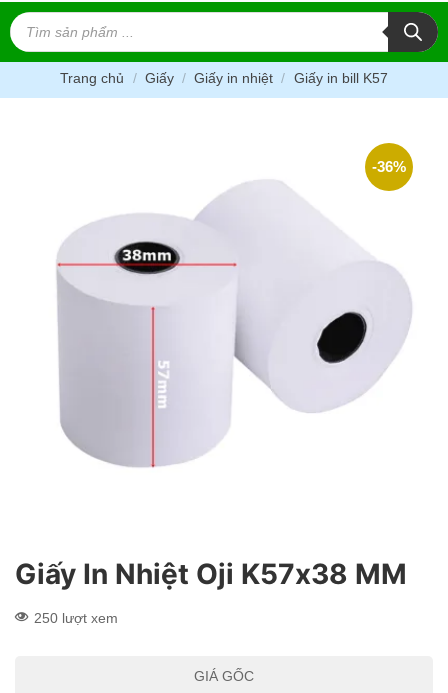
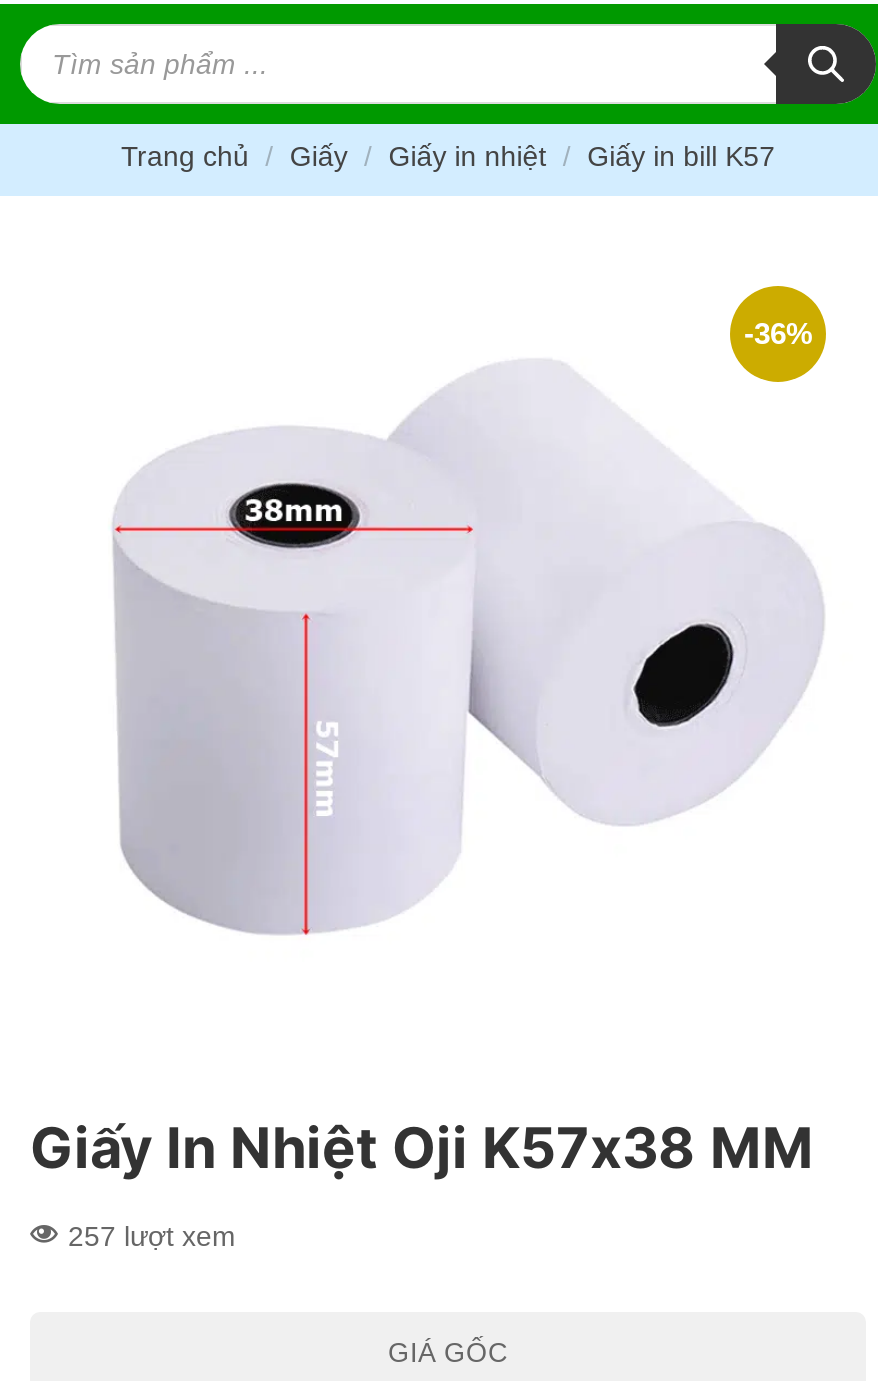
[34,610,118,626] 250 lượt xem -> [68,1220,236,1252] 257 lượt xem

